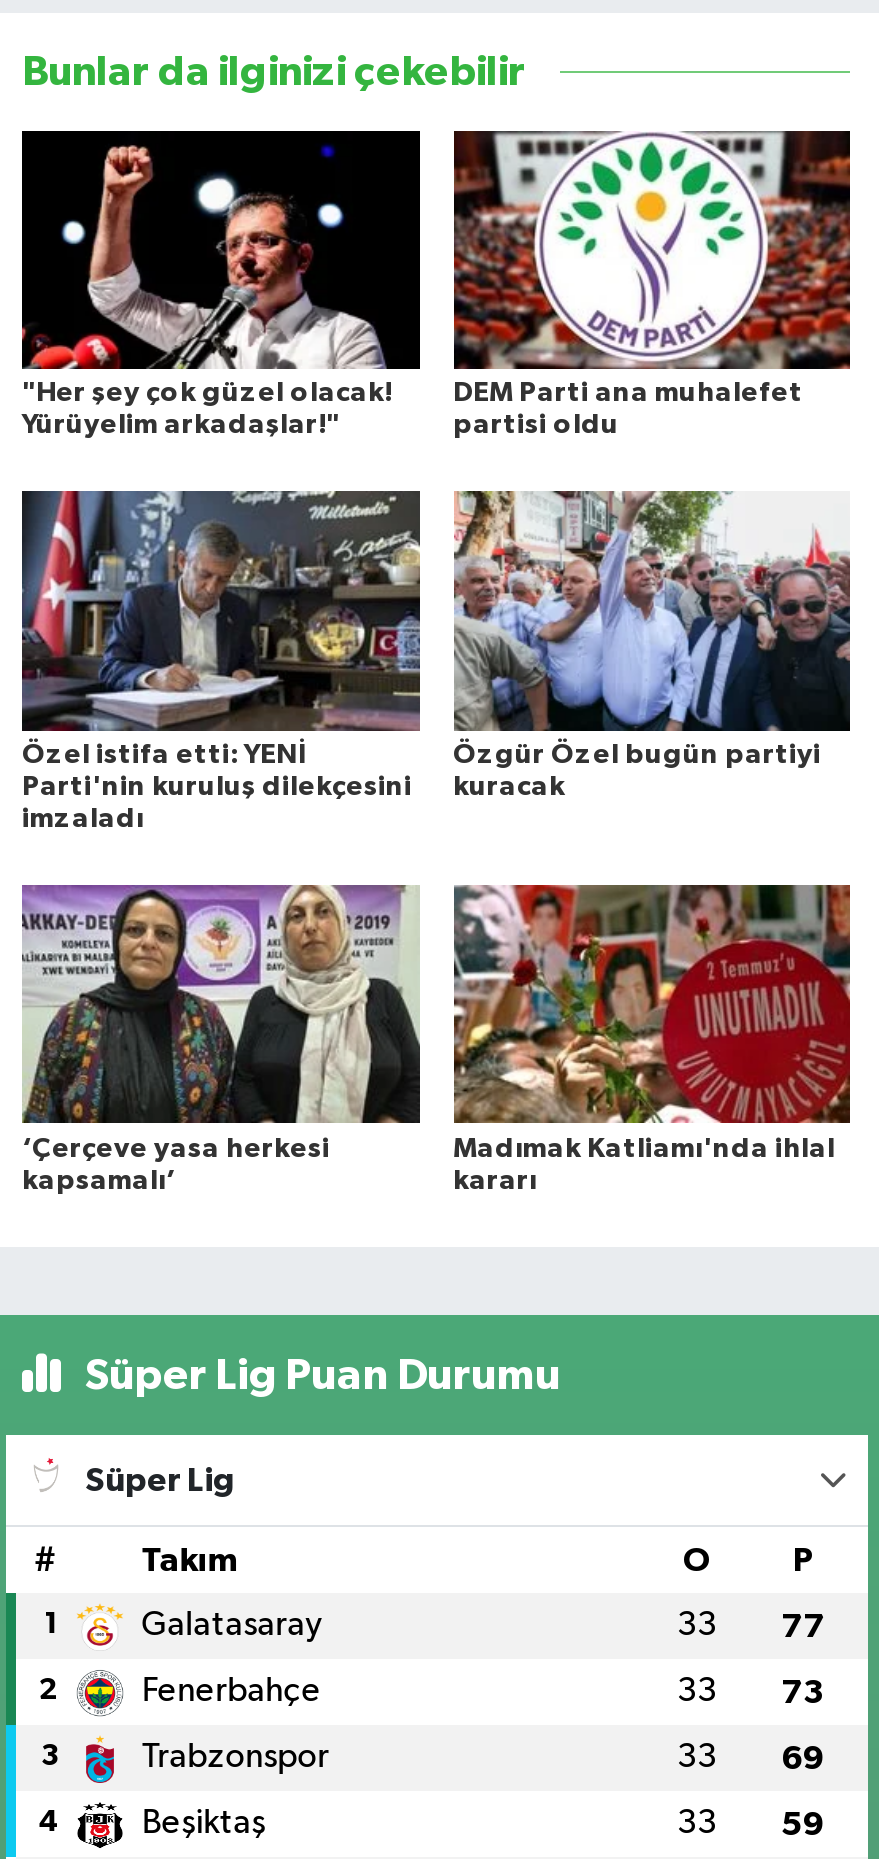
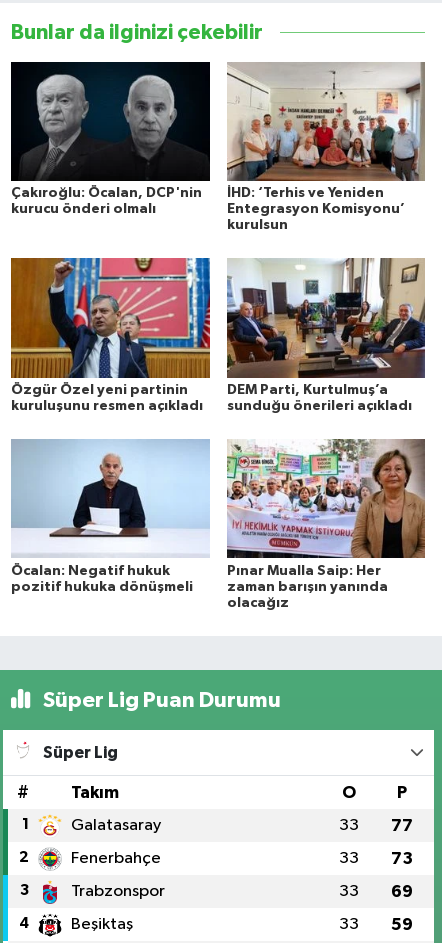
[22,135,392,439] [image] | "Her şey çok güzel olacak! | Yürüyelim arkadaşlar!" -> [11,63,202,216] [image] | Çakıroğlu: Öcalan, DCP'nin | kurucu önderi olmalı
[452,129,850,439] [image] | DEM Parti ana muhalefet | partisi oldu -> [226,62,425,232] [image] | İHD: ‘Terhis ve Yeniden | Entegrasyon Komisyonu’ | kurulsun
[20,489,422,833] [image] | Özel istifa etti: YENİ | Parti'nin kuruluş dilekçesini | imzaladı -> [10,257,211,413] [image] | Özgür Özel yeni partinin | kuruluşunu resmen açıkladı
[453,489,850,801] [image] | Özgür Özel bugün partiyi | kuracak -> [226,257,425,413] [image] | DEM Parti, Kurtulmuş’a | sunduğu önerileri açıkladı
[22,883,422,1194] [image] | ‘Çerçeve yasa herkesi | kapsamalı’ -> [11,439,210,594] [image] | Öcalan: Negatif hukuk | pozitif hukuka dönüşmeli
[452,883,850,1194] [image] | Madımak Katliamı'nda ihlal | kararı -> [226,439,425,610] [image] | Pınar Mualla Saip: Her | zaman barışın yanında | olacağız

